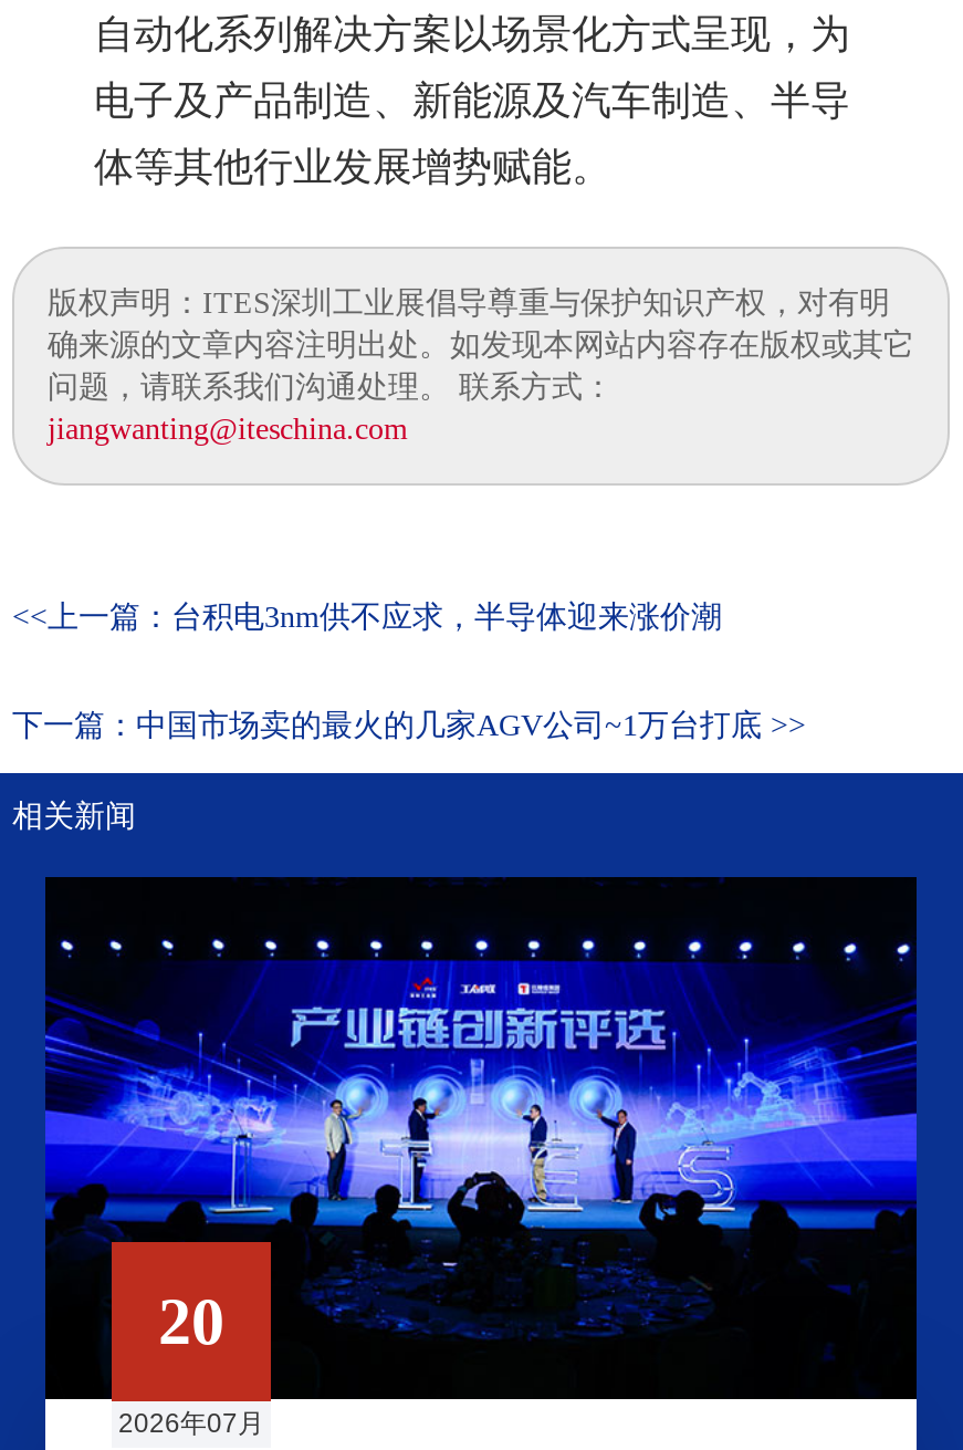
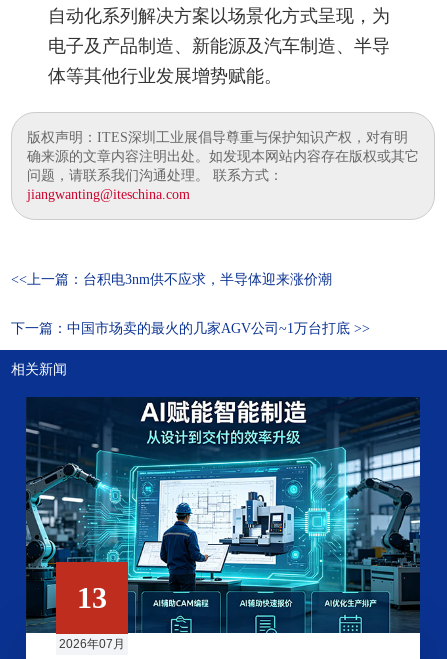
[43,879,919,1401] [image] | 20 -> [25,399,421,634] [image] | 13

